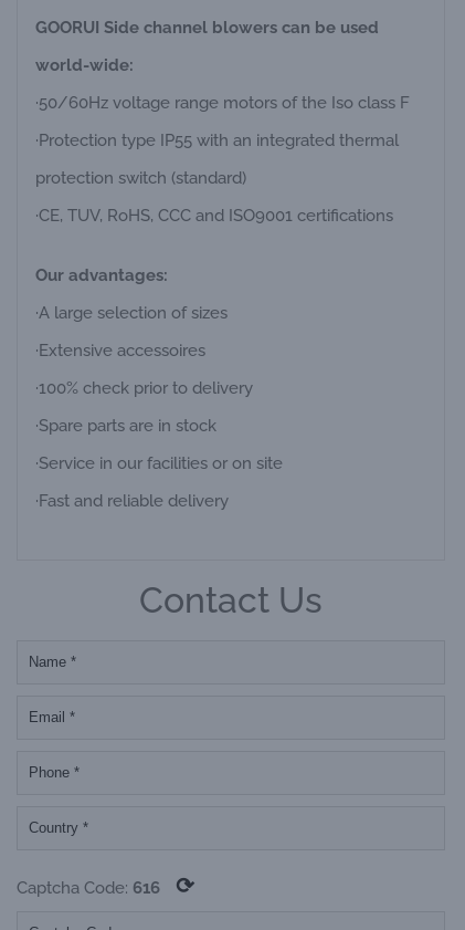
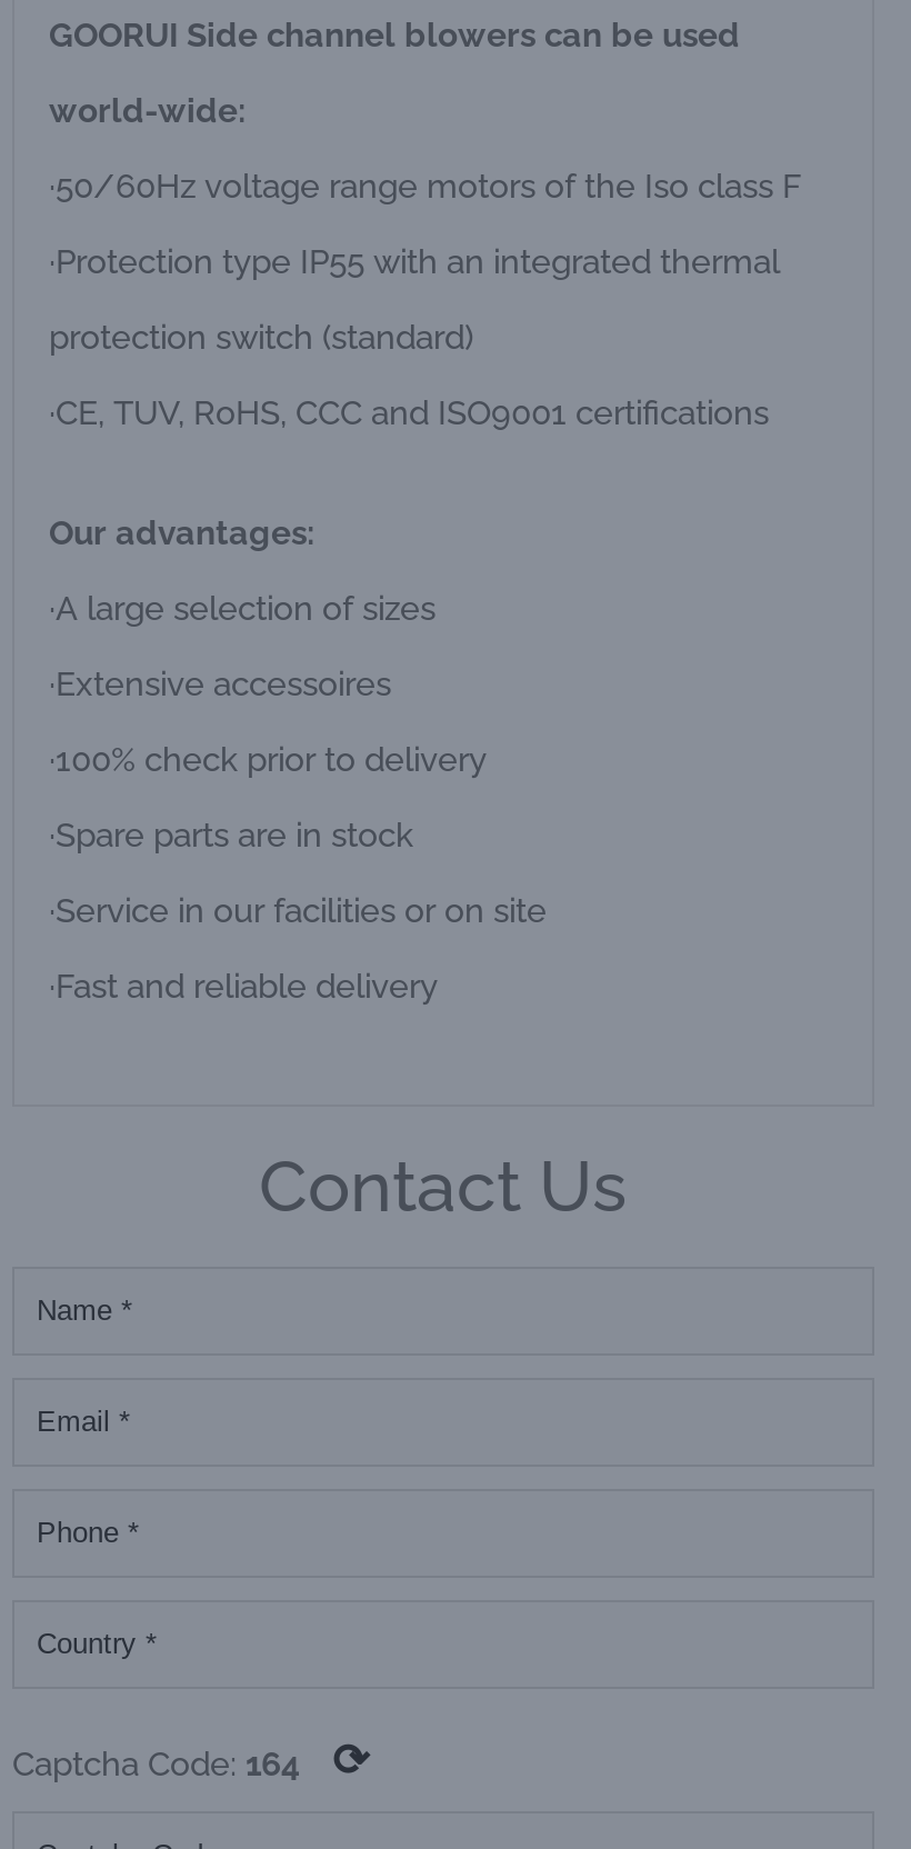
[17,878,160,898] Captcha Code: 616 -> [12,1744,301,1784] Captcha Code: 164

